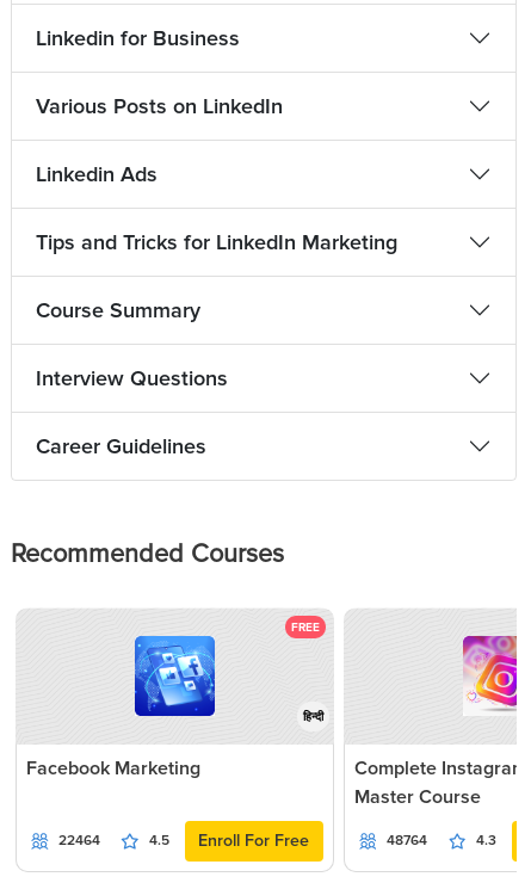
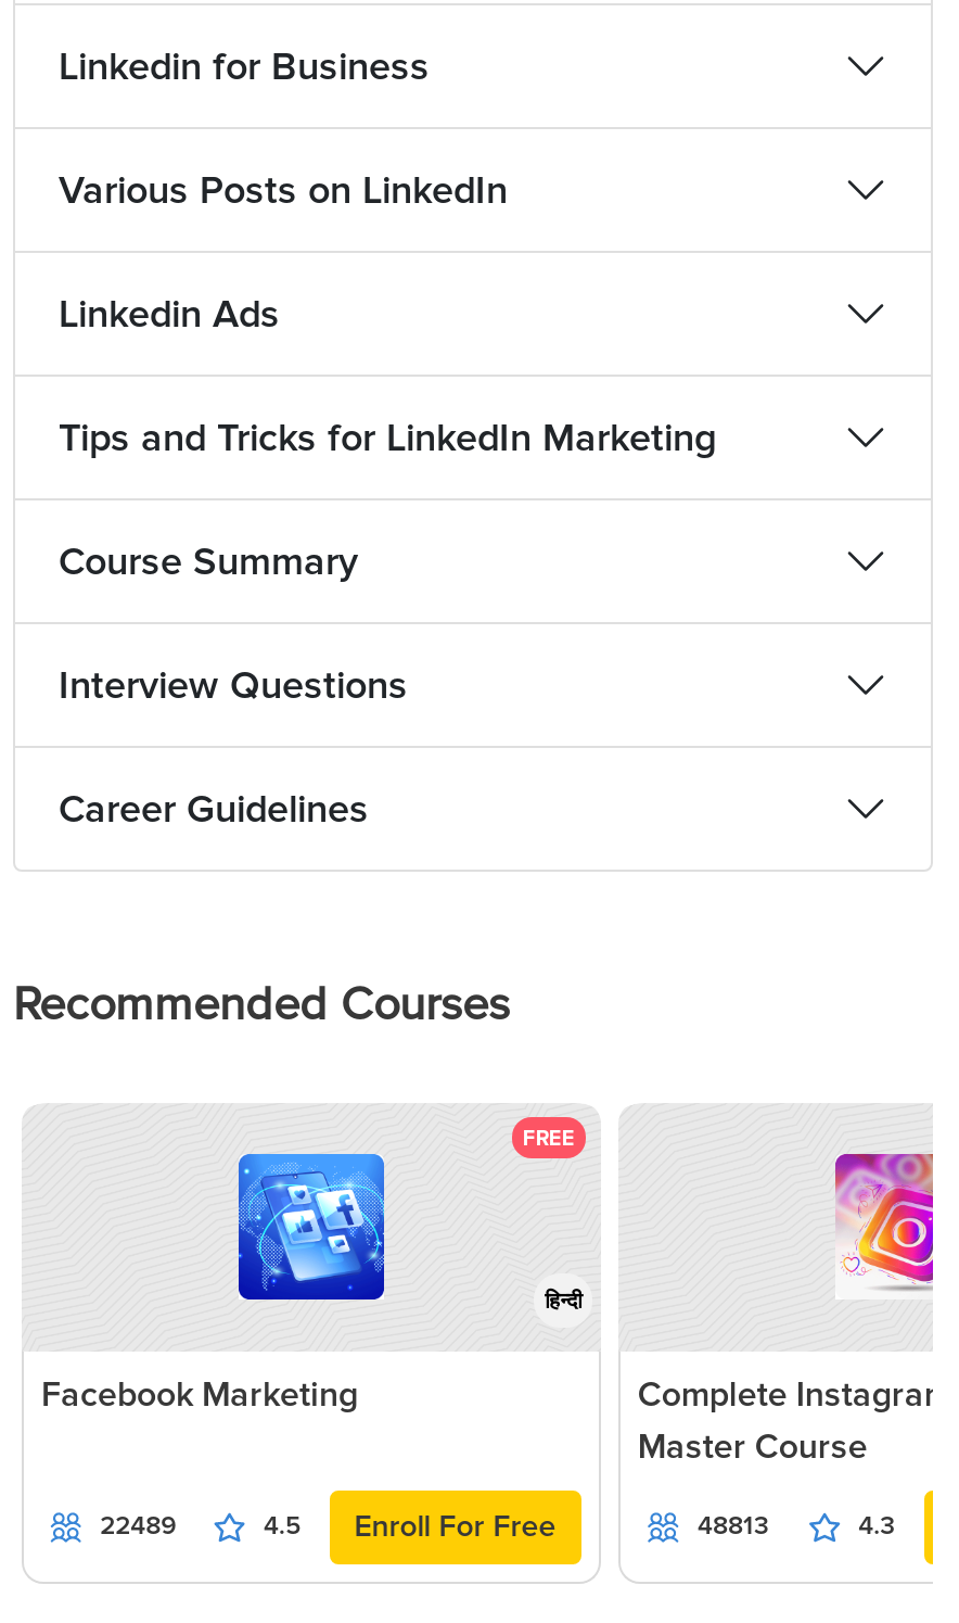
[59,831,100,849] 22464 -> [100,1509,176,1542] 22489
[387,831,427,849] 48764 -> [698,1509,769,1542] 48813

